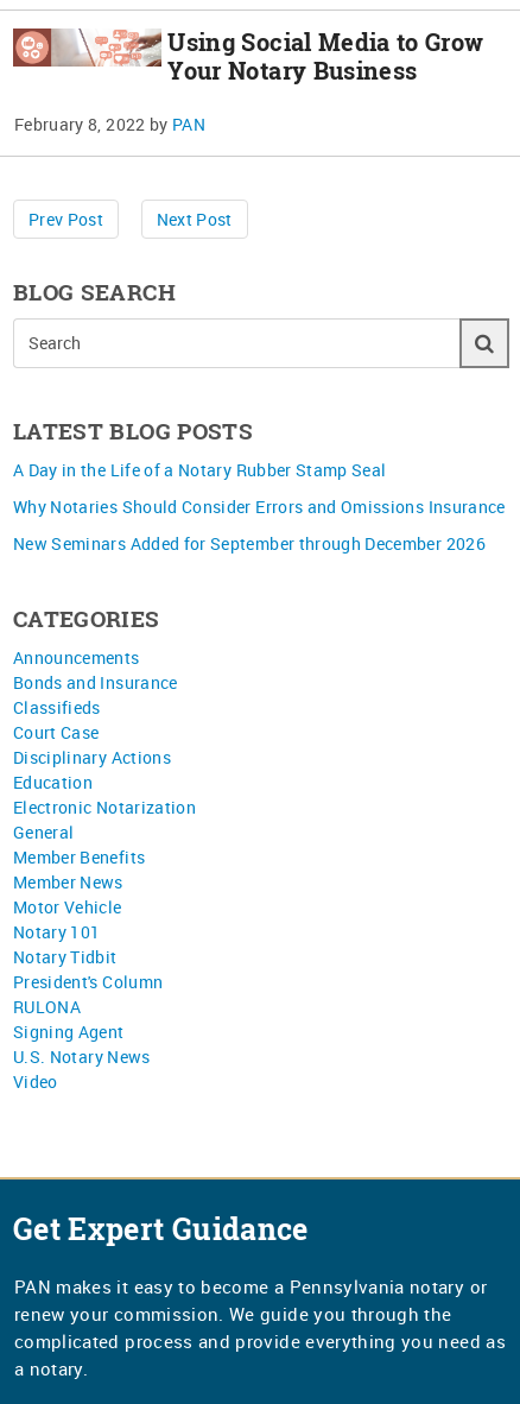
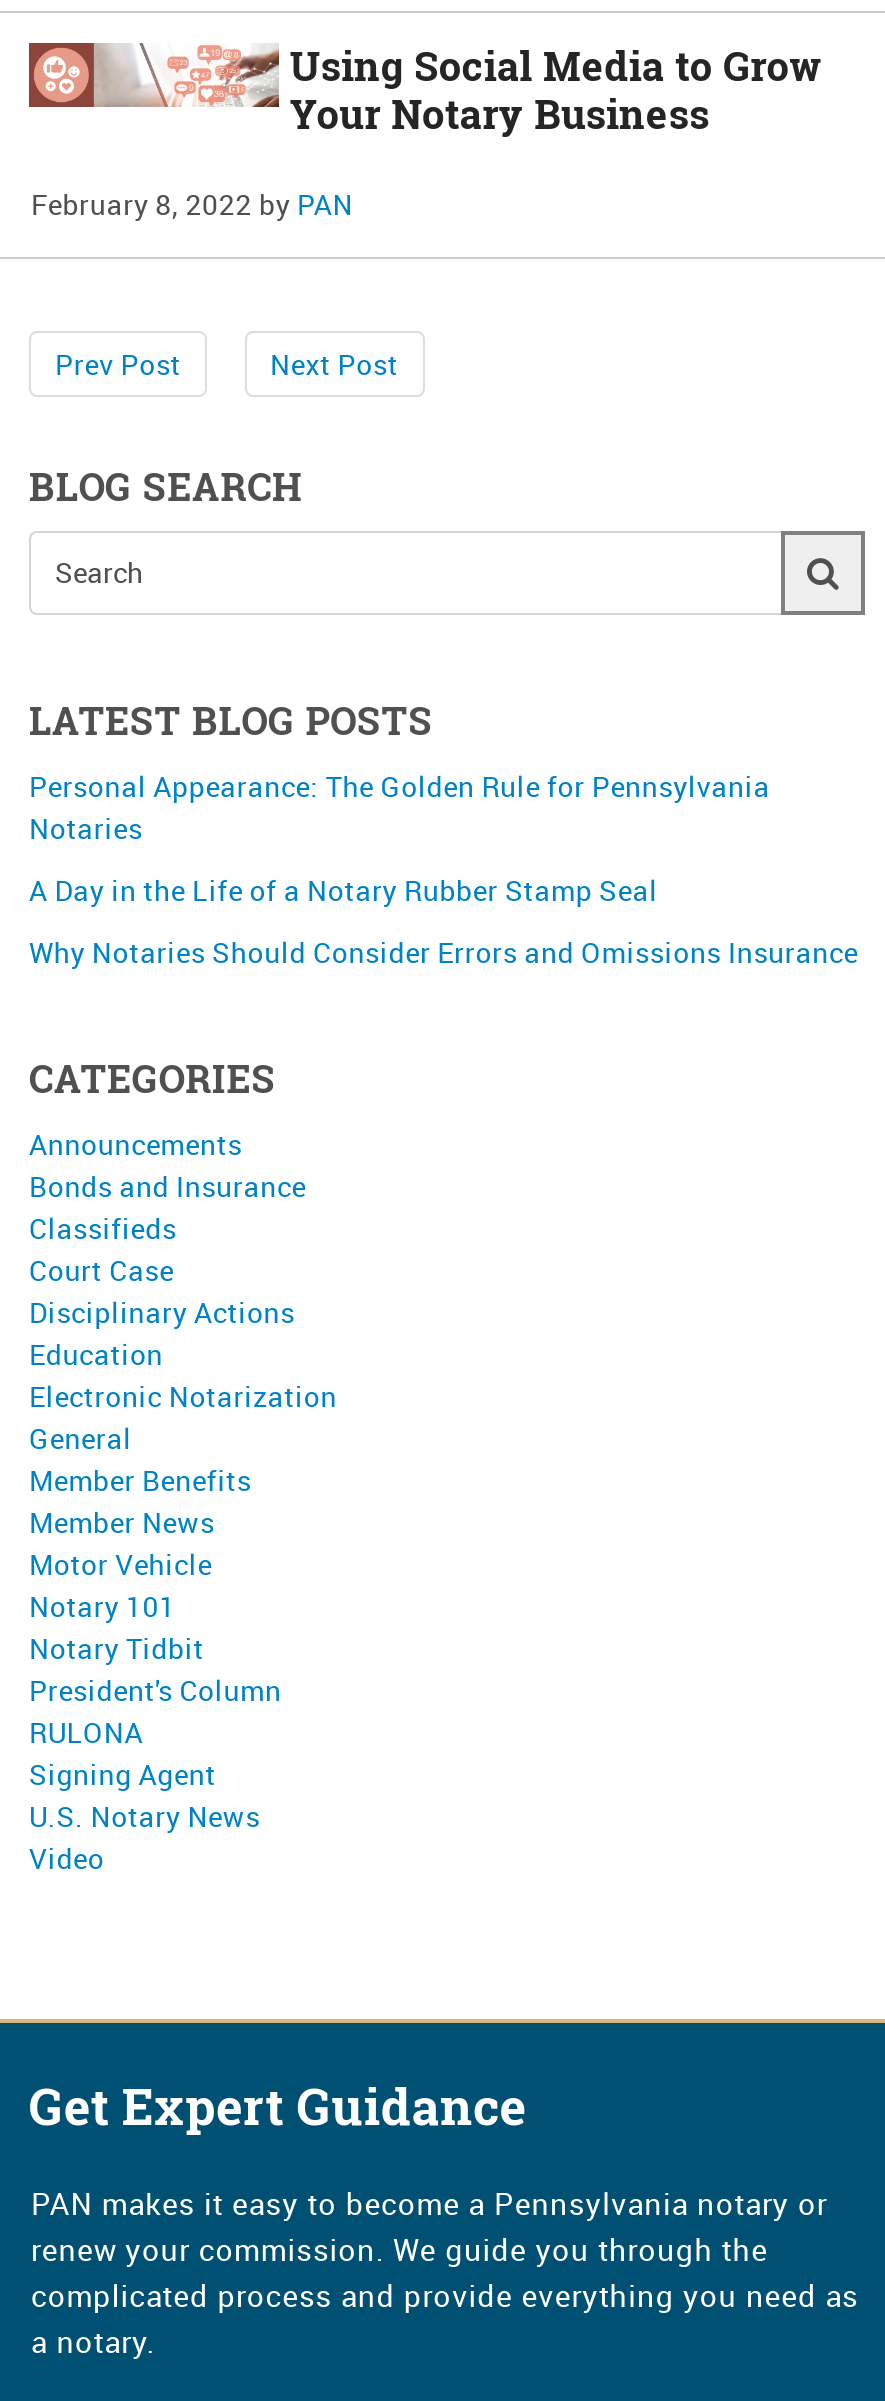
none -> [29,767,770,847] Personal Appearance: The Golden Rule for Pennsylvania | Notaries
moved [13,458,505,518] -> [29,871,858,971]: A Day in the Life of a Notary Rubber Stamp Seal | Why Notaries Should Consider Errors and Omissions Insurance
[13,532,485,555] New Seminars Added for September through December 2026 -> none

